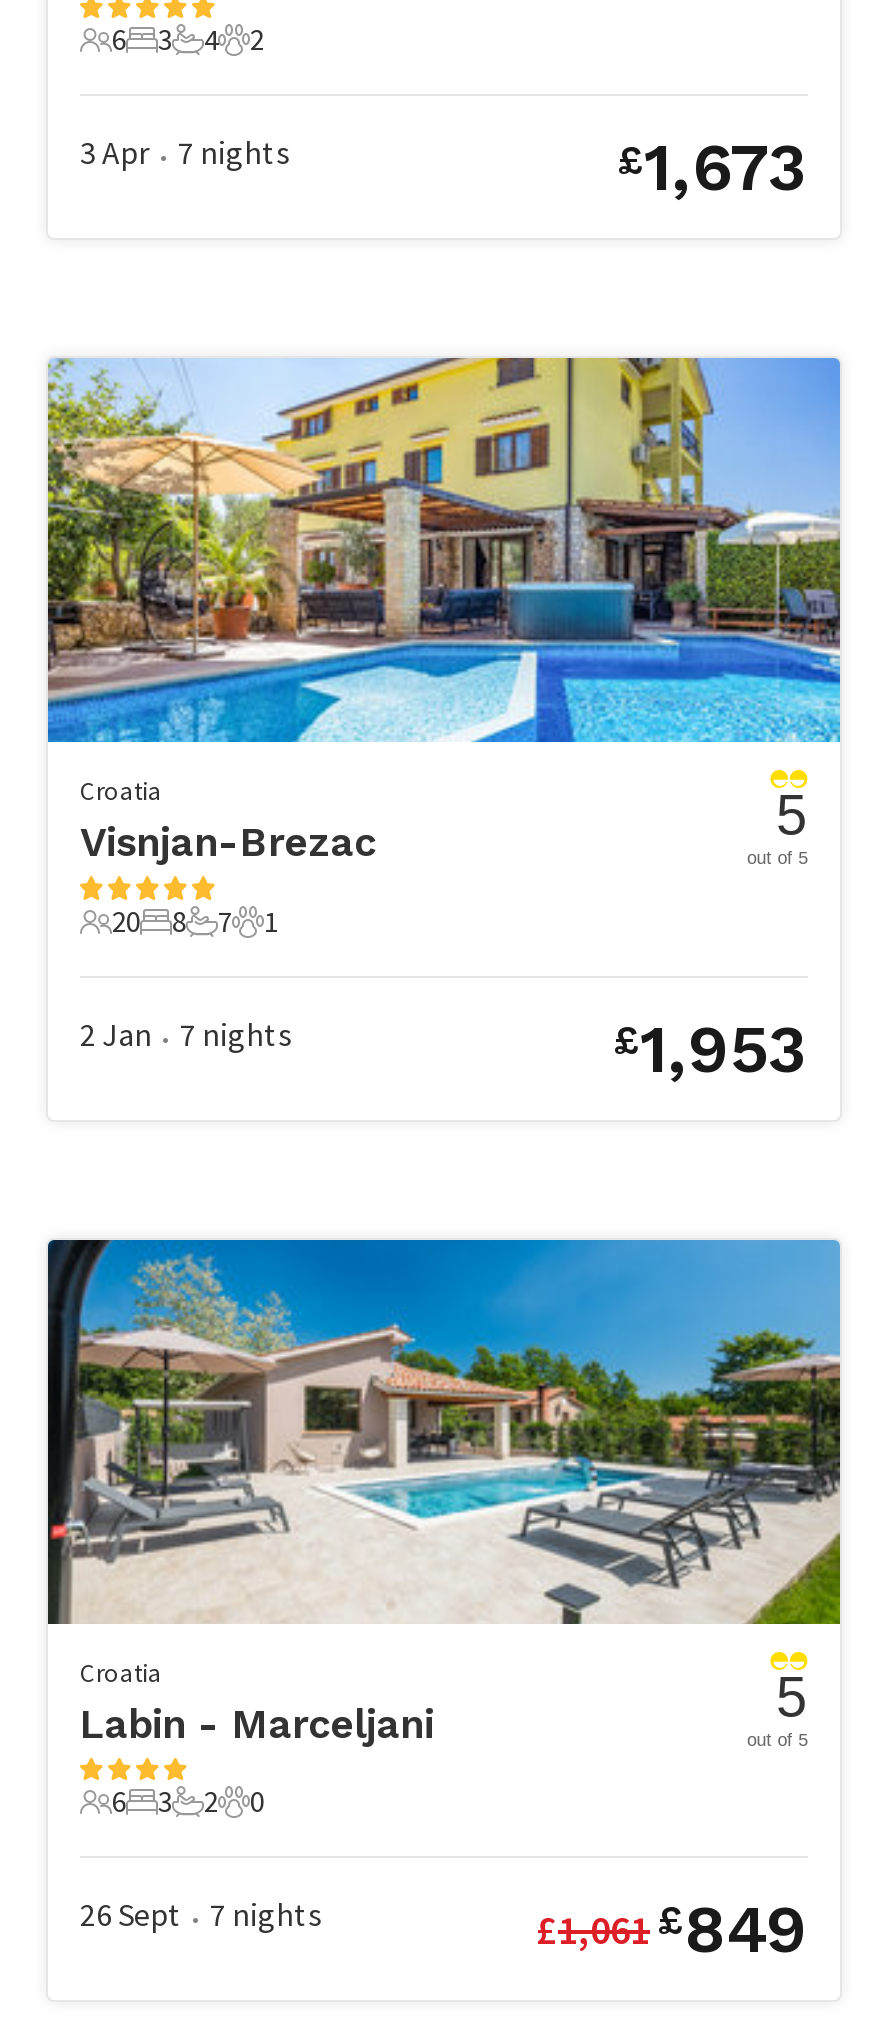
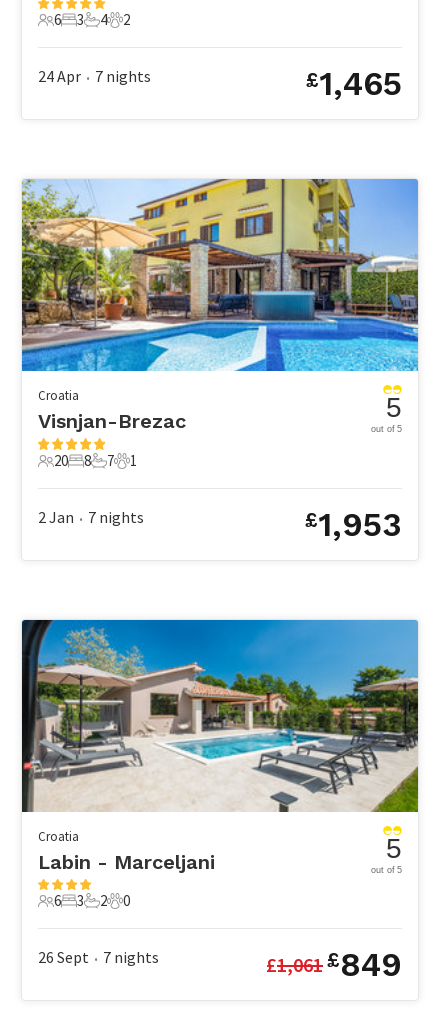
[80,133,290,173] 3 Apr • 7 nights -> [38,66,151,86] 24 Apr • 7 nights
[618,129,808,207] £1,673 -> [306,64,402,103] £1,465

